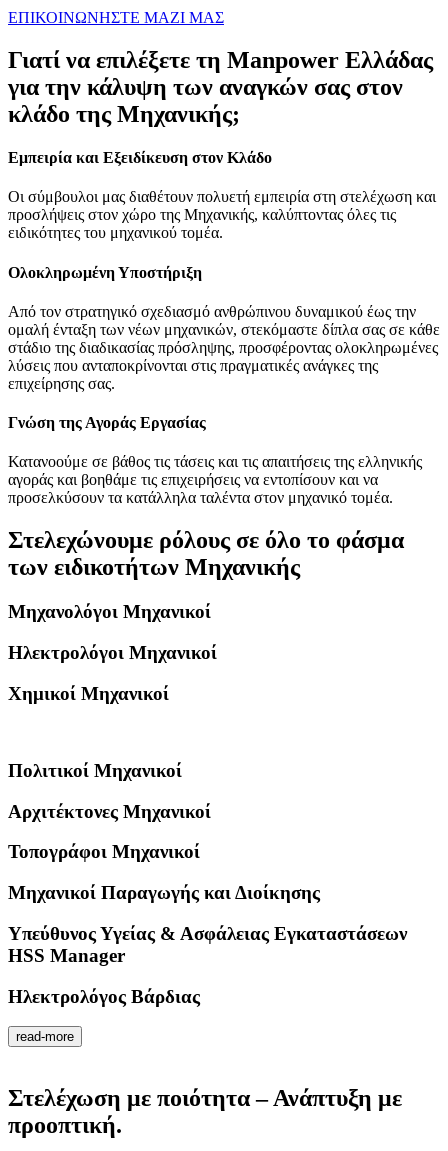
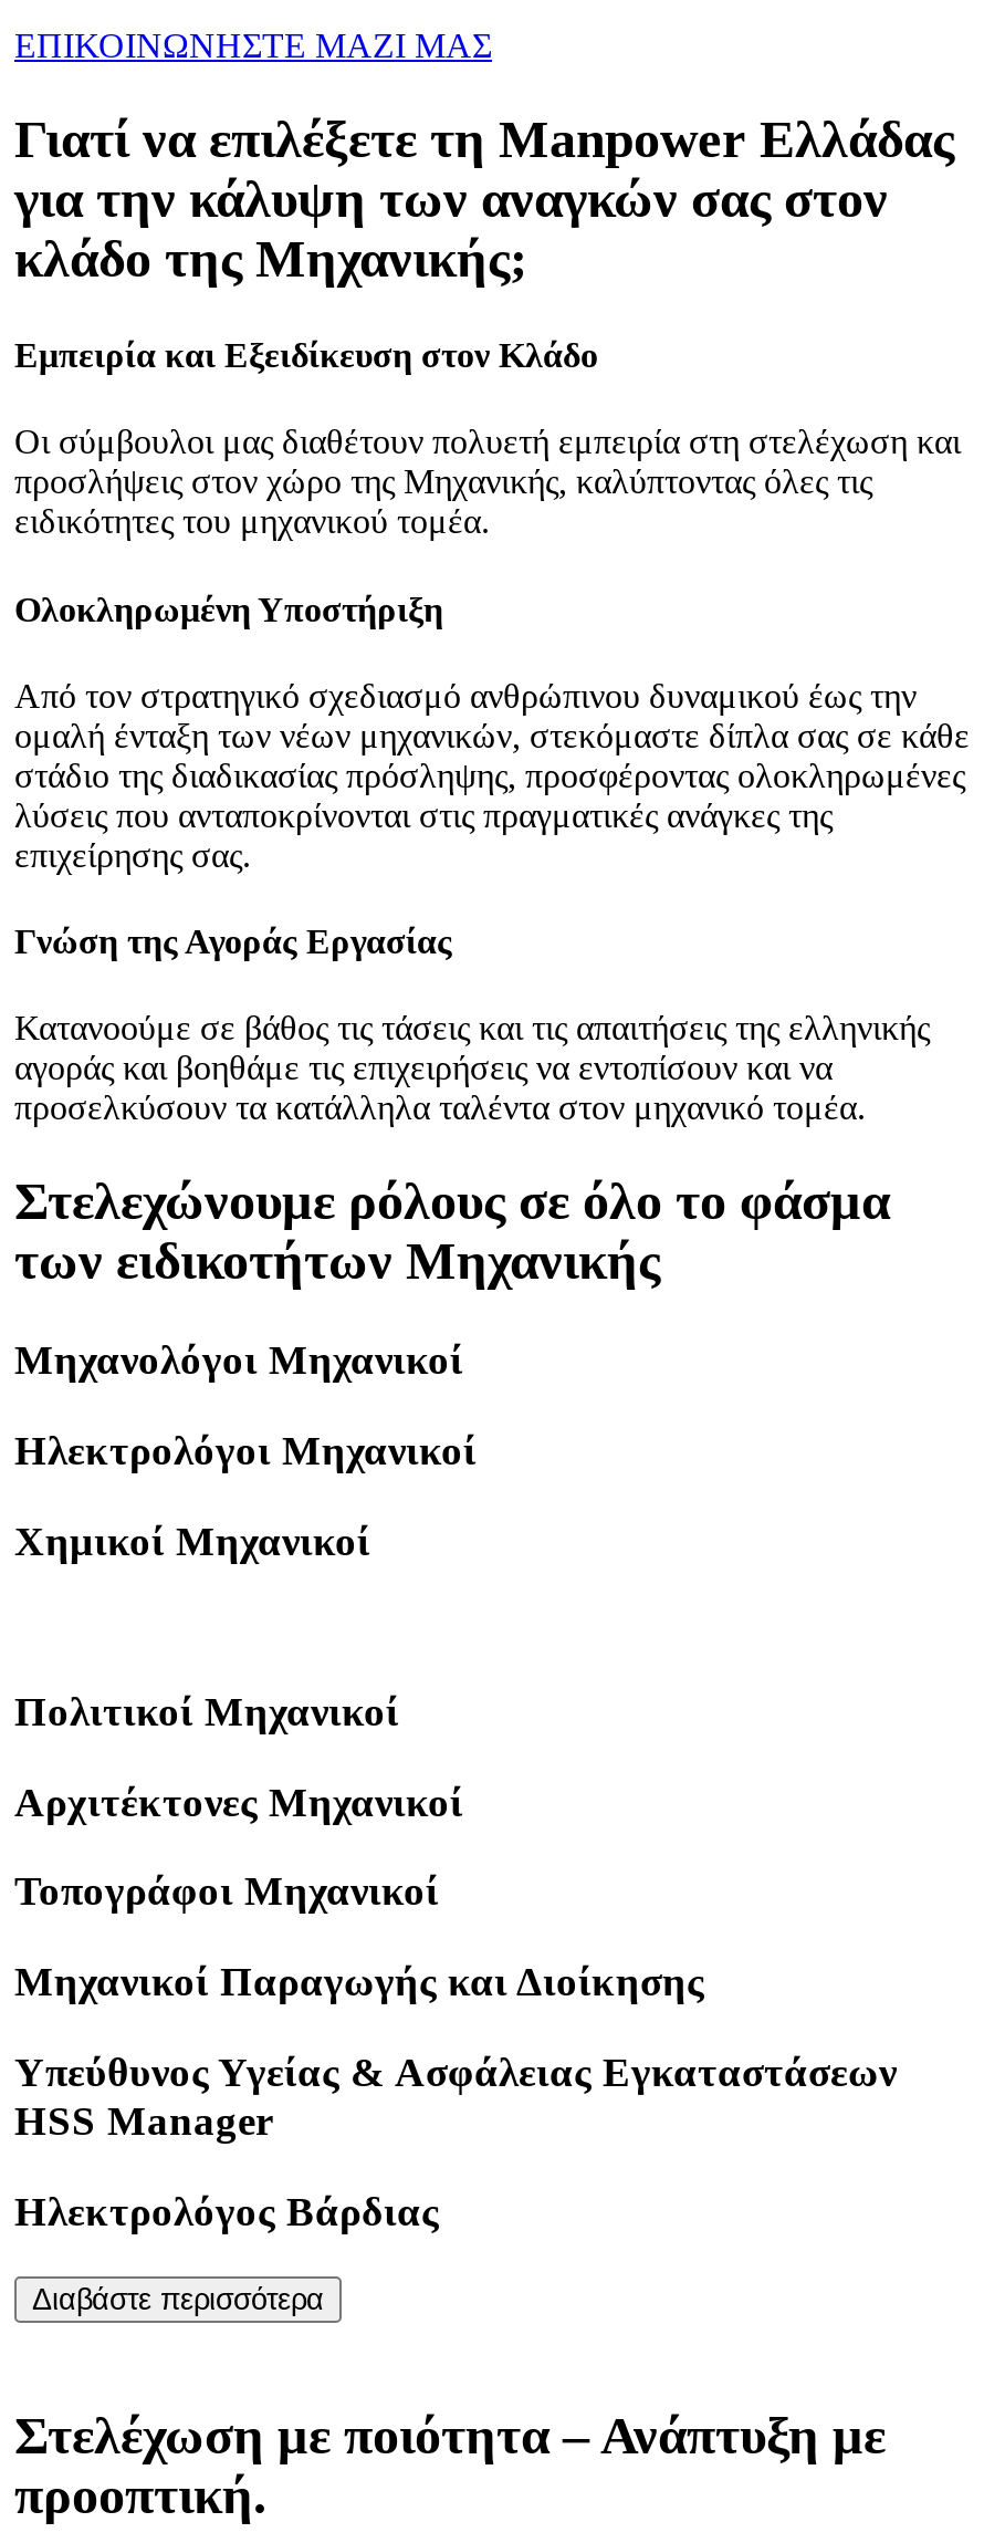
[16,1029,74,1044] read-more -> [32,2284,324,2317] Διαβάστε περισσότερα

